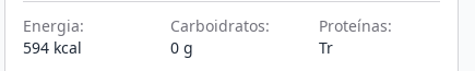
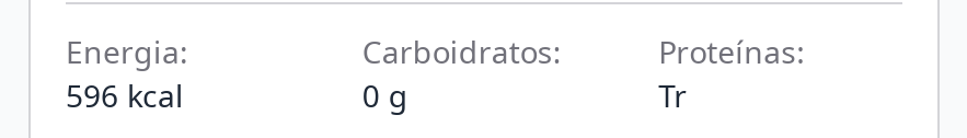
[23,37,82,58] 594 kcal -> [66,74,184,116] 596 kcal

